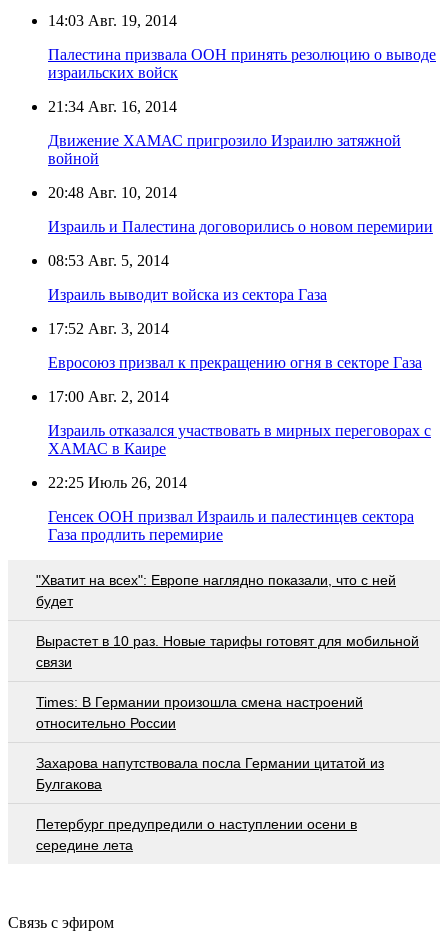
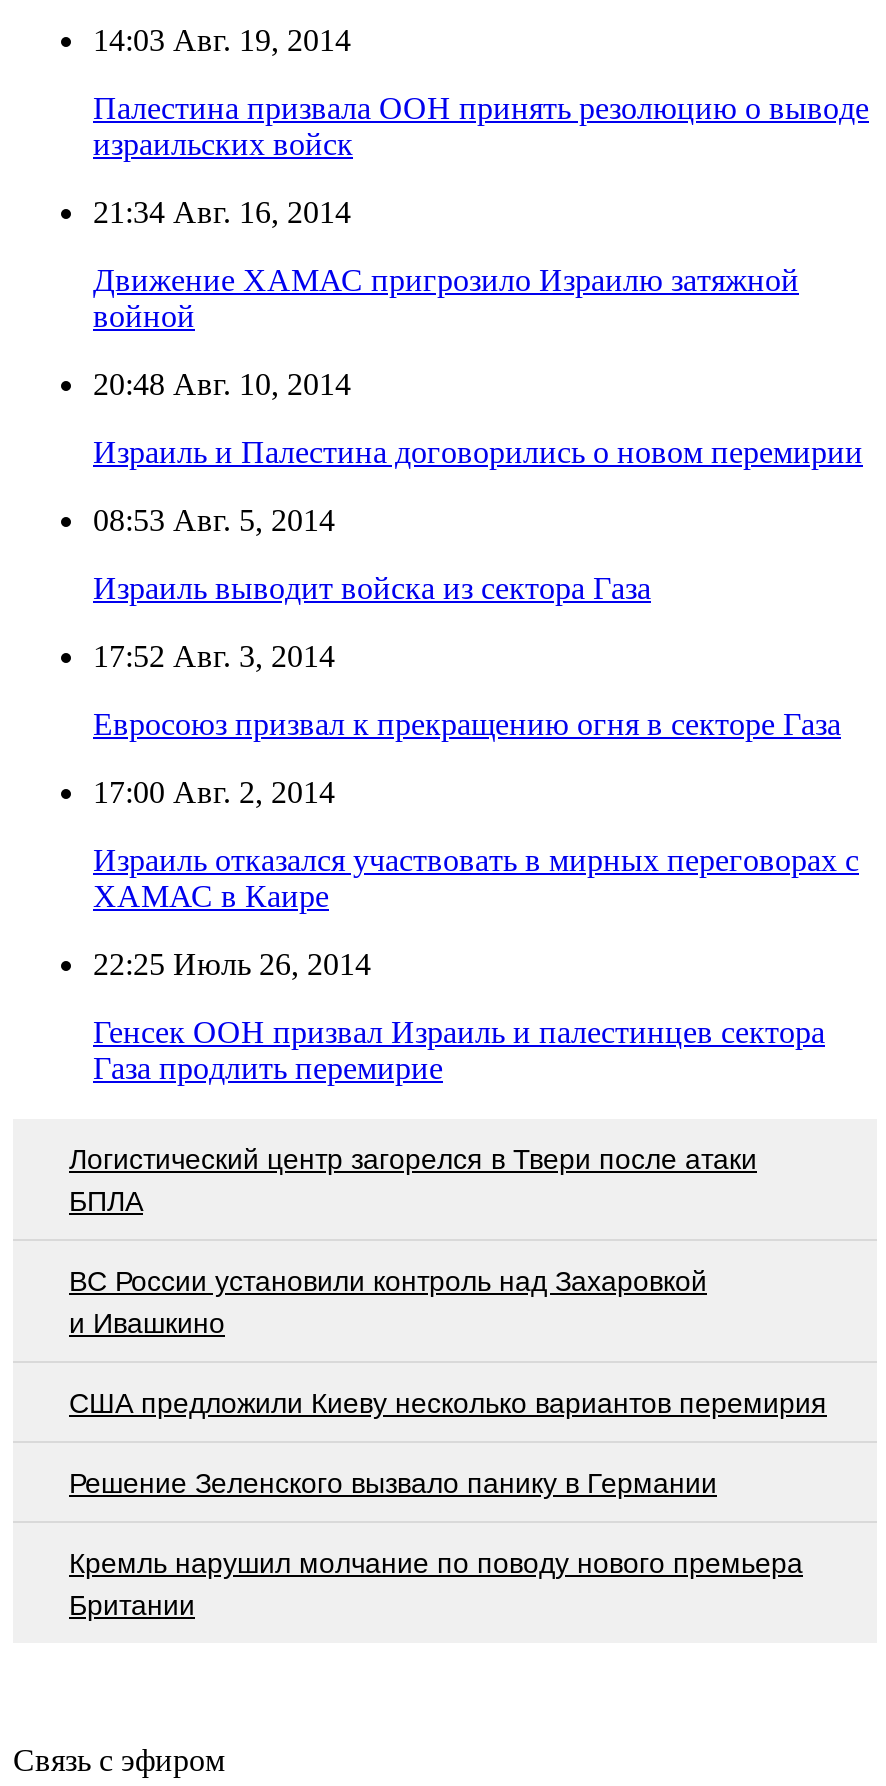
[36,572,396,609] "Хватит на всех": Европе наглядно показали, что с ней | будет -> [69,1142,757,1216] Логистический центр загорелся в Твери после атаки | БПЛА
[36,633,419,670] Вырастет в 10 раз. Новые тарифы готовят для мобильной | связи -> [69,1264,707,1338] ВС России установили контроль над Захаровкой | и Ивашкино
[36,694,363,731] Times: В Германии произошла смена настроений | относительно России -> [69,1386,827,1418] США предложили Киеву несколько вариантов перемирия
[36,755,384,792] Захарова напутствовала посла Германии цитатой из | Булгакова -> [69,1466,717,1498] Решение Зеленского вызвало панику в Германии
[36,816,357,853] Петербург предупредили о наступлении осени в | середине лета -> [69,1546,803,1620] Кремль нарушил молчание по поводу нового премьера | Британии

